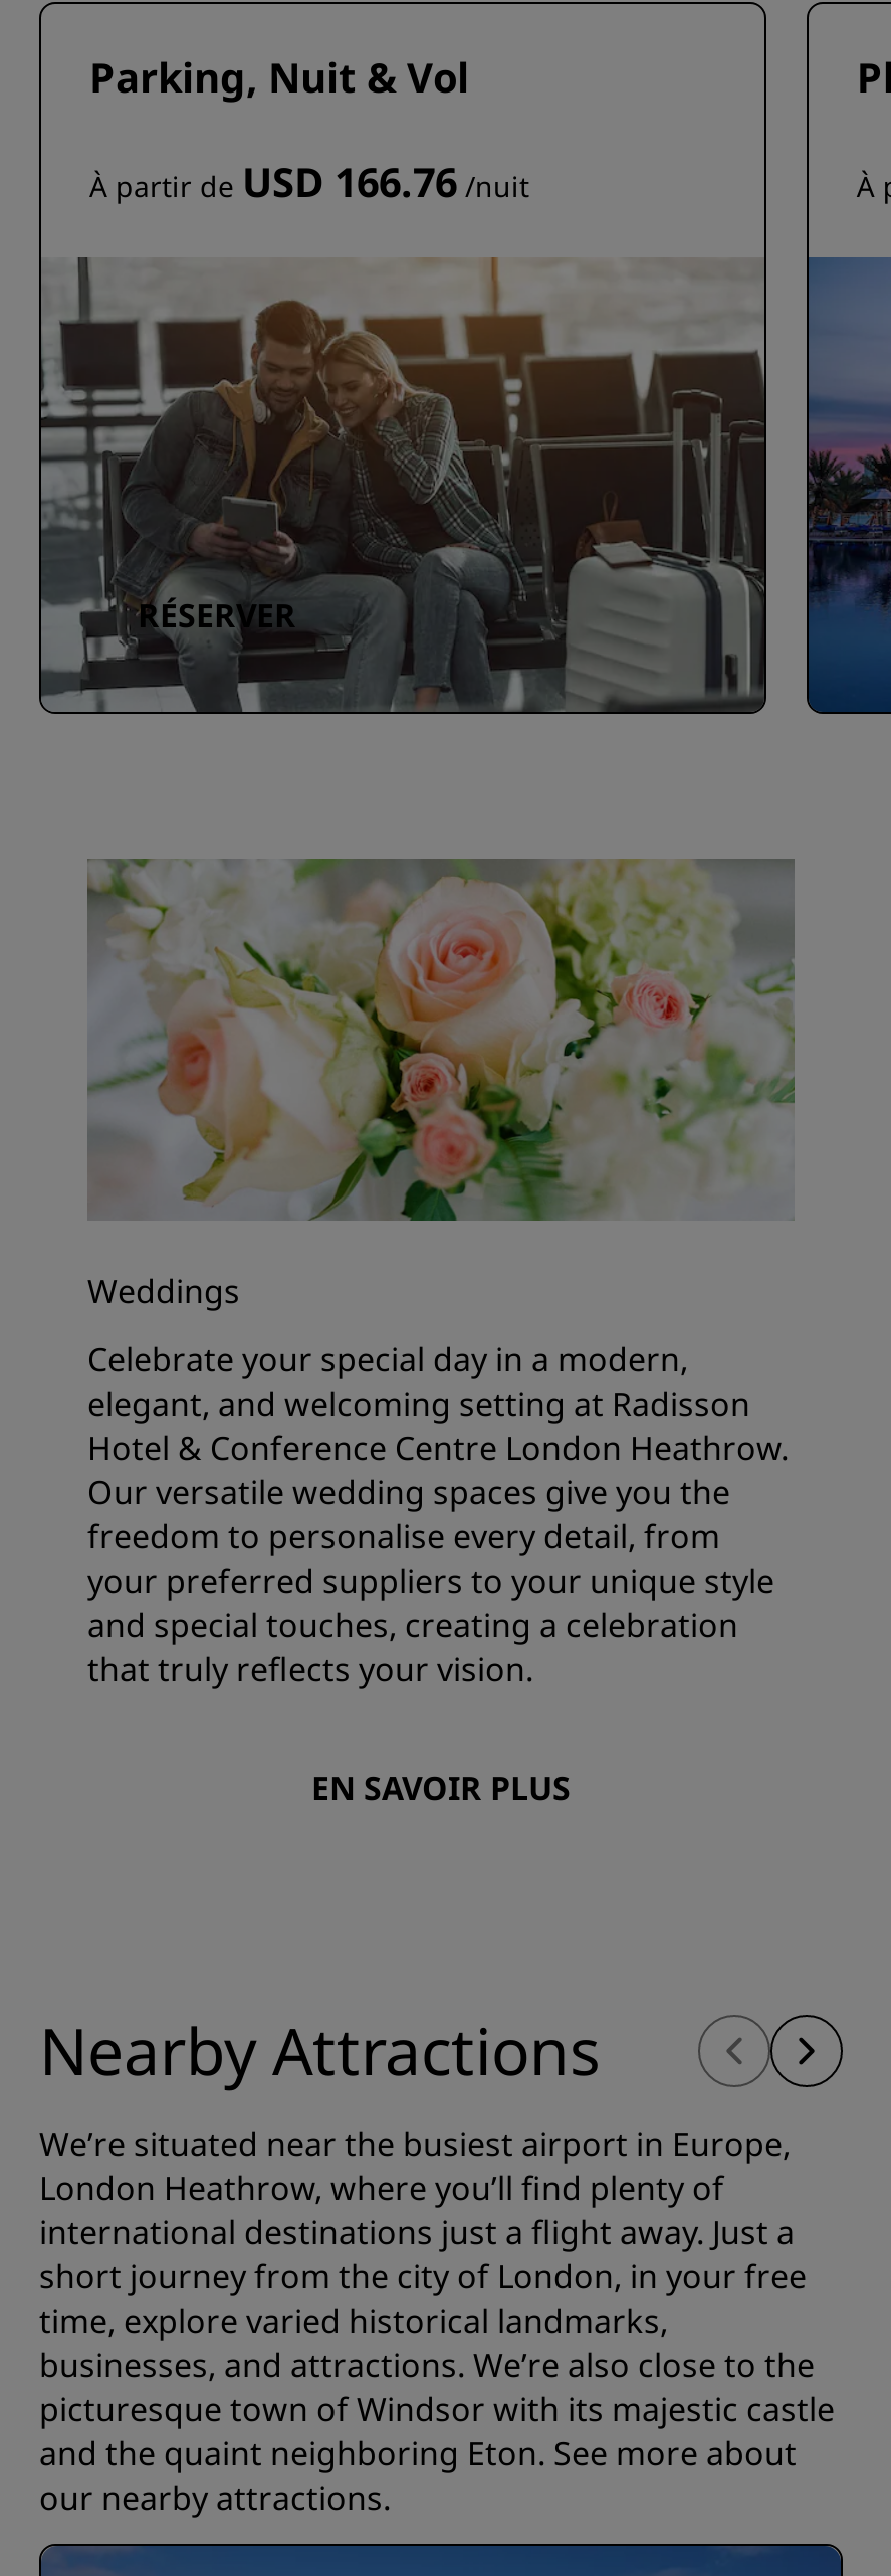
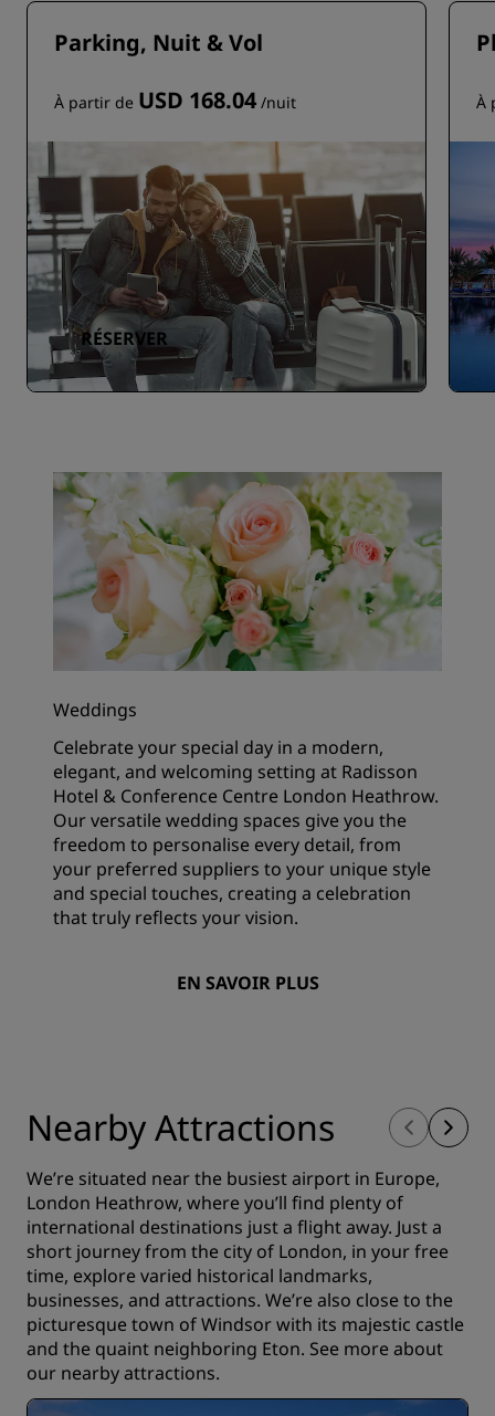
[89,155,529,210] À partir de USD 166.76/nuit -> [54,85,296,115] À partir de USD 168.04/nuit

